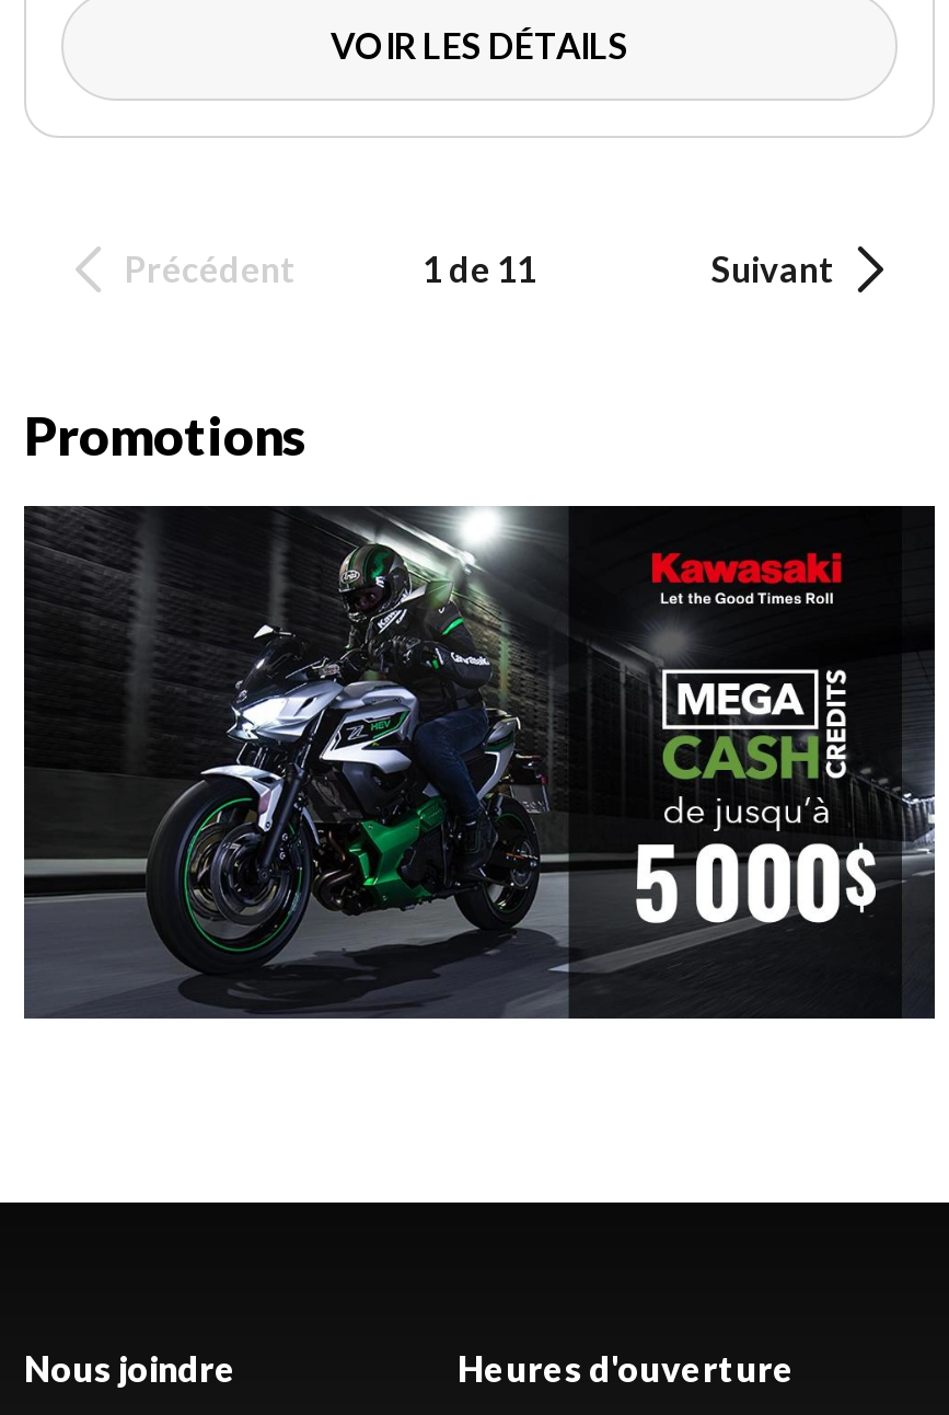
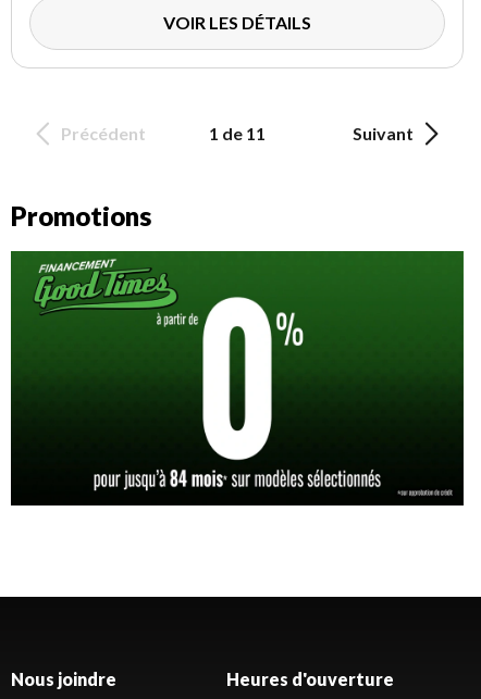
[24,506,937,1019] [image] -> [11,250,465,505] [image]

